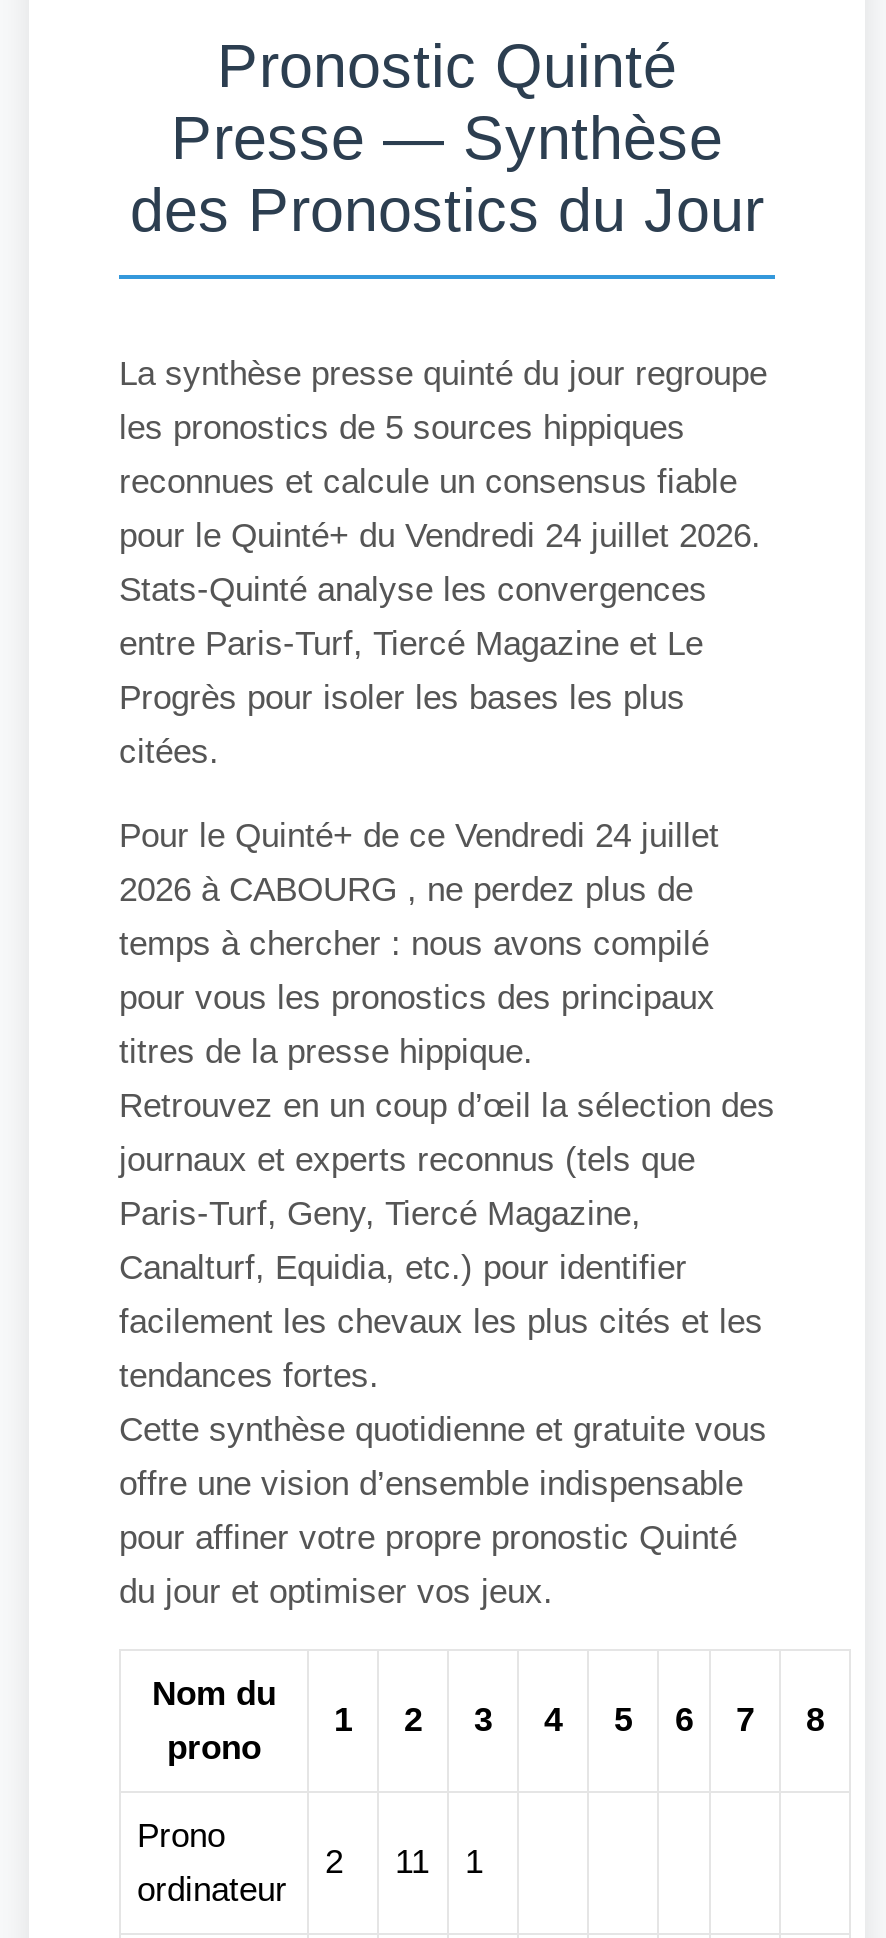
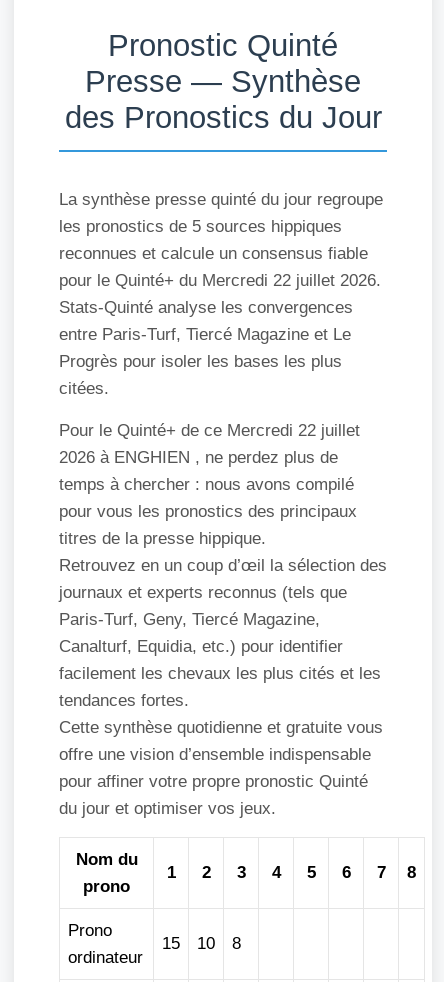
[119,516,761,554] pour le Quinté+ du Vendredi 24 juillet 2026. -> [59,271,381,290] pour le Quinté+ du Mercredi 22 juillet 2026.
[119,816,719,854] Pour le Quinté+ de ce Vendredi 24 juillet -> [59,421,360,440] Pour le Quinté+ de ce Mercredi 22 juillet
[119,870,693,908] 2026 à CABOURG , ne perdez plus de -> [59,448,338,467] 2026 à ENGHIEN , ne perdez plus de
[325,1842,343,1880] 2 -> [162,934,180,953] 15
[395,1842,429,1880] 11 -> [197,934,215,953] 10
[465,1842,483,1880] 1 -> [232,934,241,953] 8

